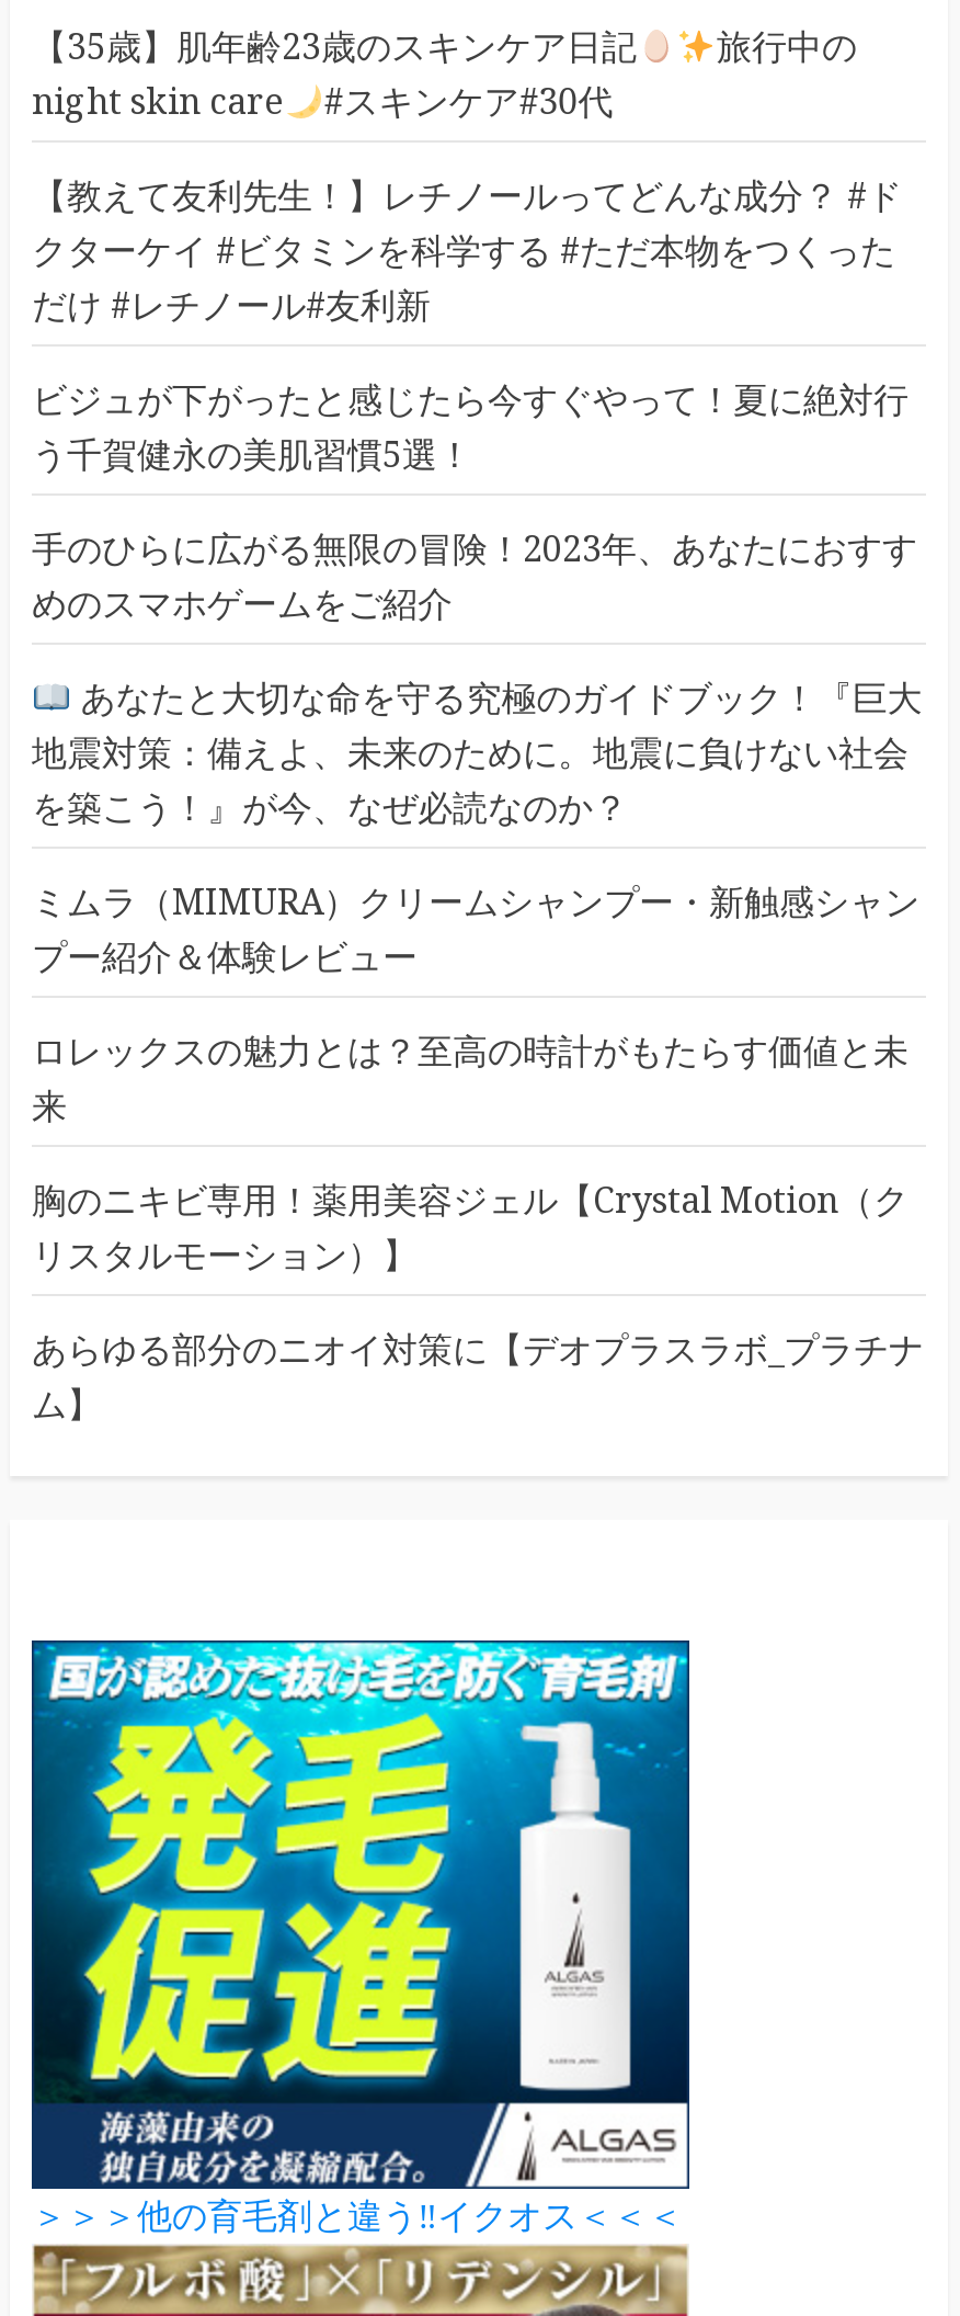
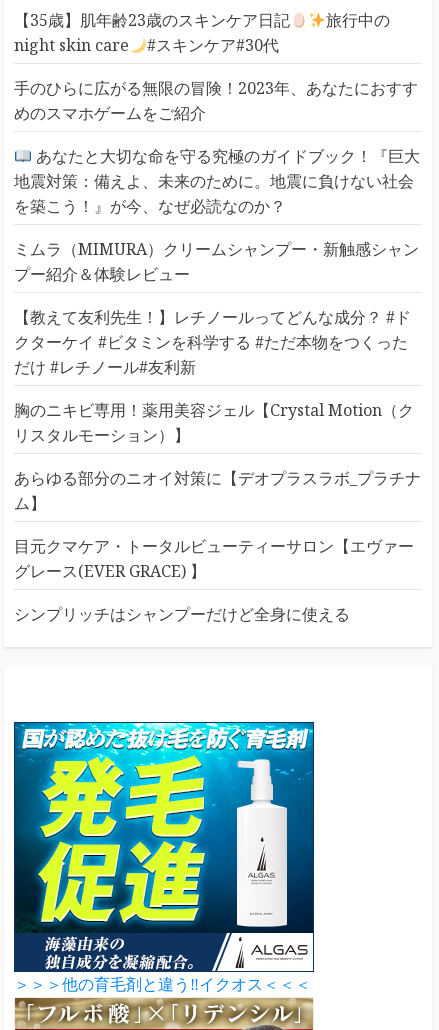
moved [32,171,902,329] -> [14,306,411,378]: 【教えて友利先生！】レチノールってどんな成分？ #ド | クターケイ #ビタミンを科学する #ただ本物をつくった | だけ #レチノール#友利新
[32,375,908,478] ビジュが下がったと感じたら今すぐやって！夏に絶対行 | う千賀健永の美肌習慣5選！ -> none
moved [32,524,922,980] -> [14,77,420,285]: 手のひらに広がる無限の冒険！2023年、あなたにおすす | めのスマホゲームをご紹介 | あなたと大切な命を守る究極のガイドブック！『巨大 | 地震対策：備えよ、未来のために。地震に負けない社会 | を築こう！』が今、なぜ必読なのか？ | ミムラ（MIMURA）クリームシャンプー・新触感シャン | プー紹介＆体験レビュー
[32,1026,908,1129] ロレックスの魅力とは？至高の時計がもたらす価値と未 | 来 -> none
moved [32,1176,924,1428] -> [14,399,421,514]: 胸のニキビ専用！薬用美容ジェル【Crystal Motion（ク | リスタルモーション）】 | あらゆる部分のニオイ対策に【デオプラスラボ_プラチナ | ム】
none -> [14,535,414,625] 目元クマケア・トータルビューティーサロン【エヴァー | グレース(EVER GRACE) 】 | シンプリッチはシャンプーだけど全身に使える

